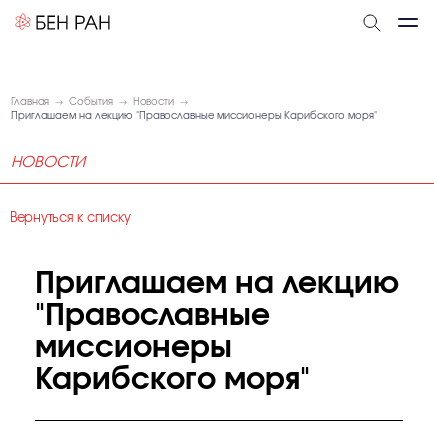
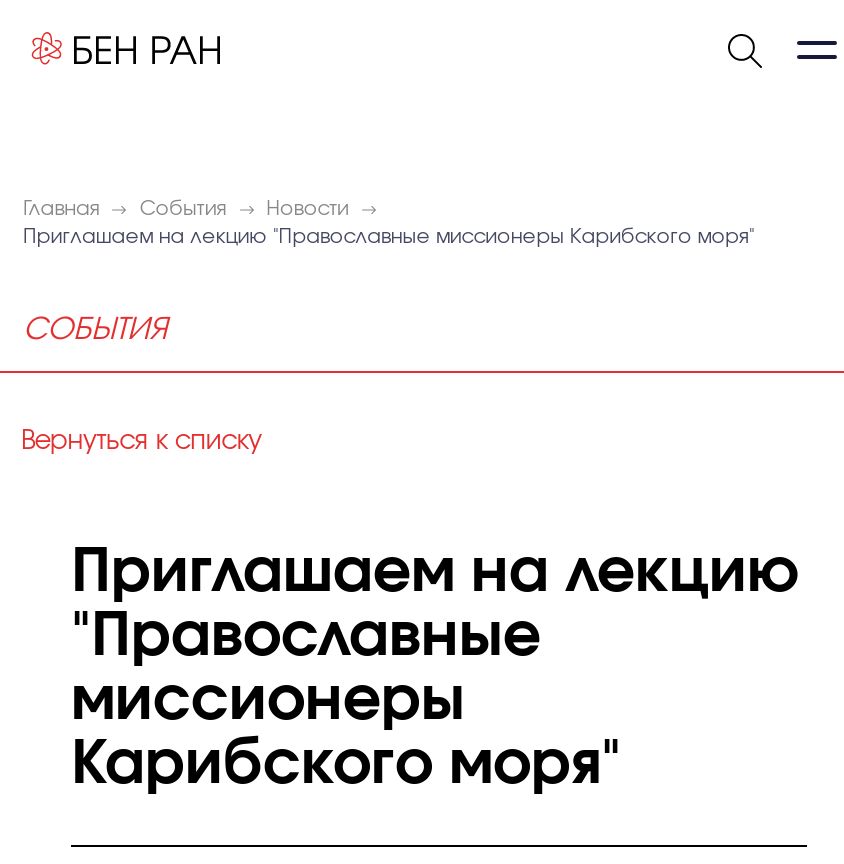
[11,155,85,170] НОВОСТИ -> [23,315,167,345] СОБЫТИЯ

